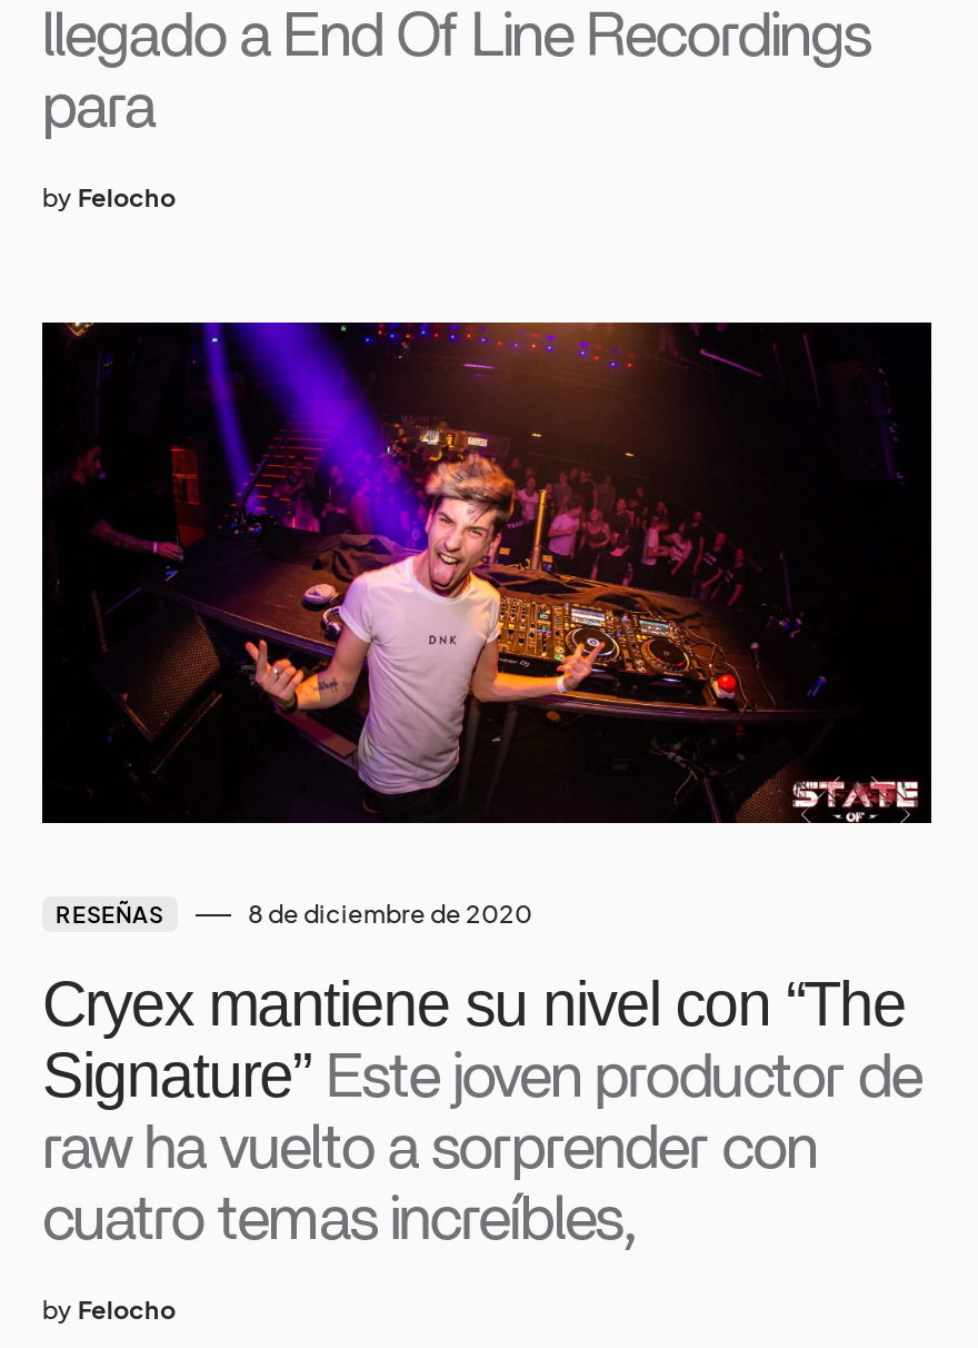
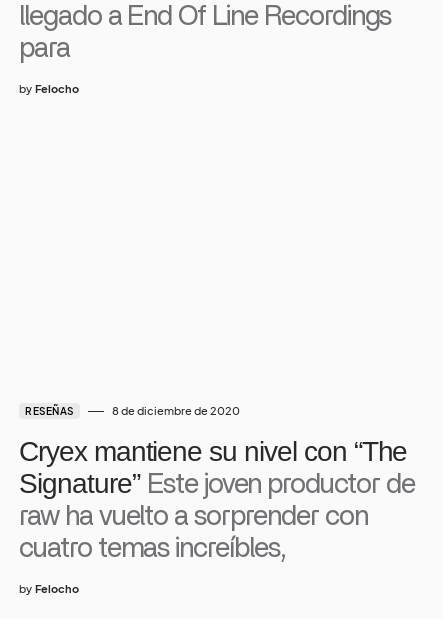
[40,320,934,825] [image] -> none

